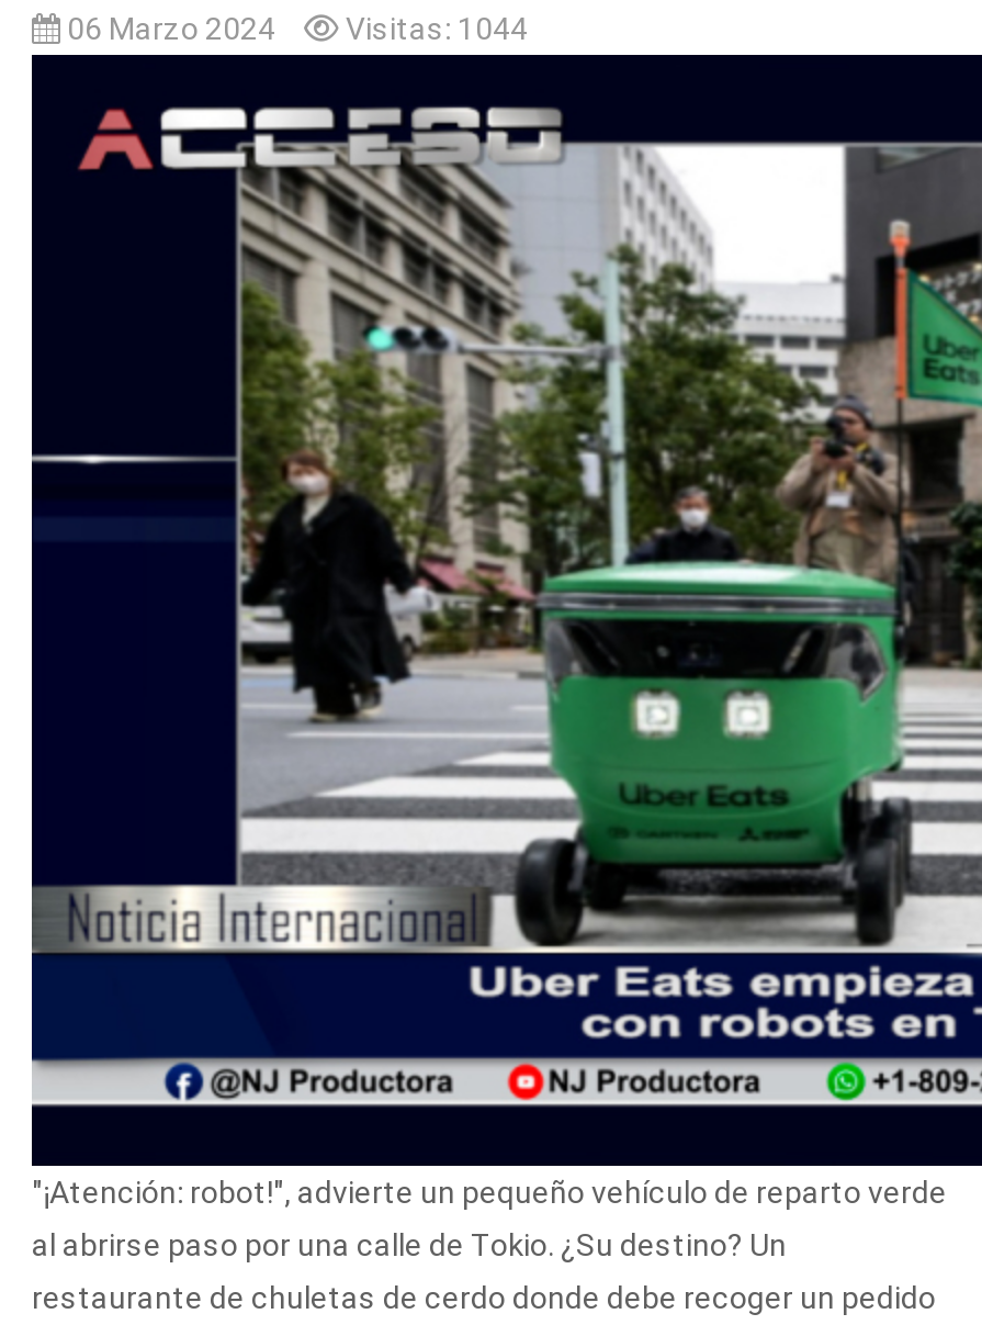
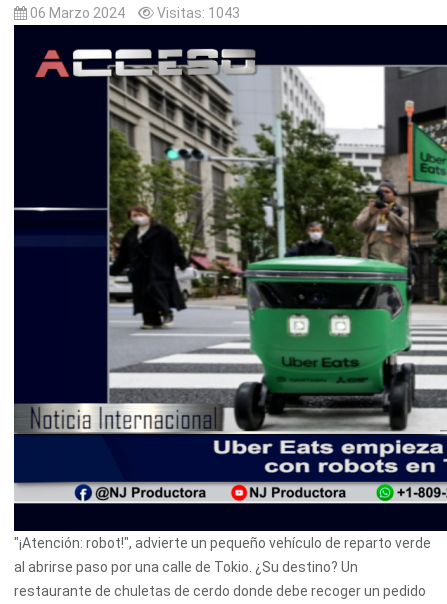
[67,11,528,46] 06 Marzo 2024 Visitas: 1044 -> [30,5,240,21] 06 Marzo 2024 Visitas: 1043

